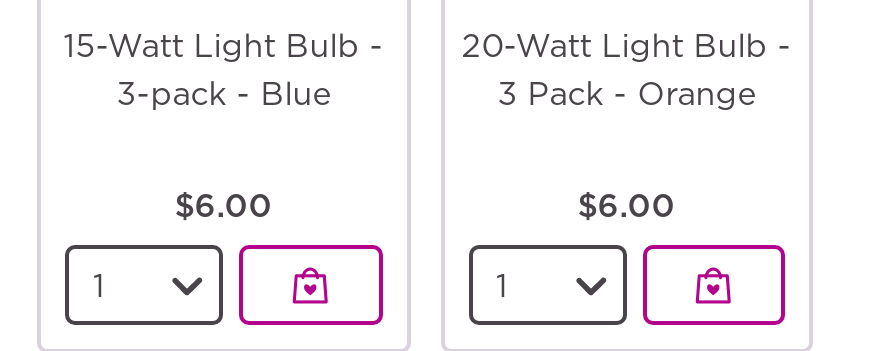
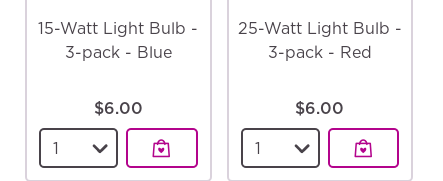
[461,23,791,115] 20-Watt Light Bulb - | 3 Pack - Orange -> [238,17,402,63] 25-Watt Light Bulb - | 3-pack - Red

